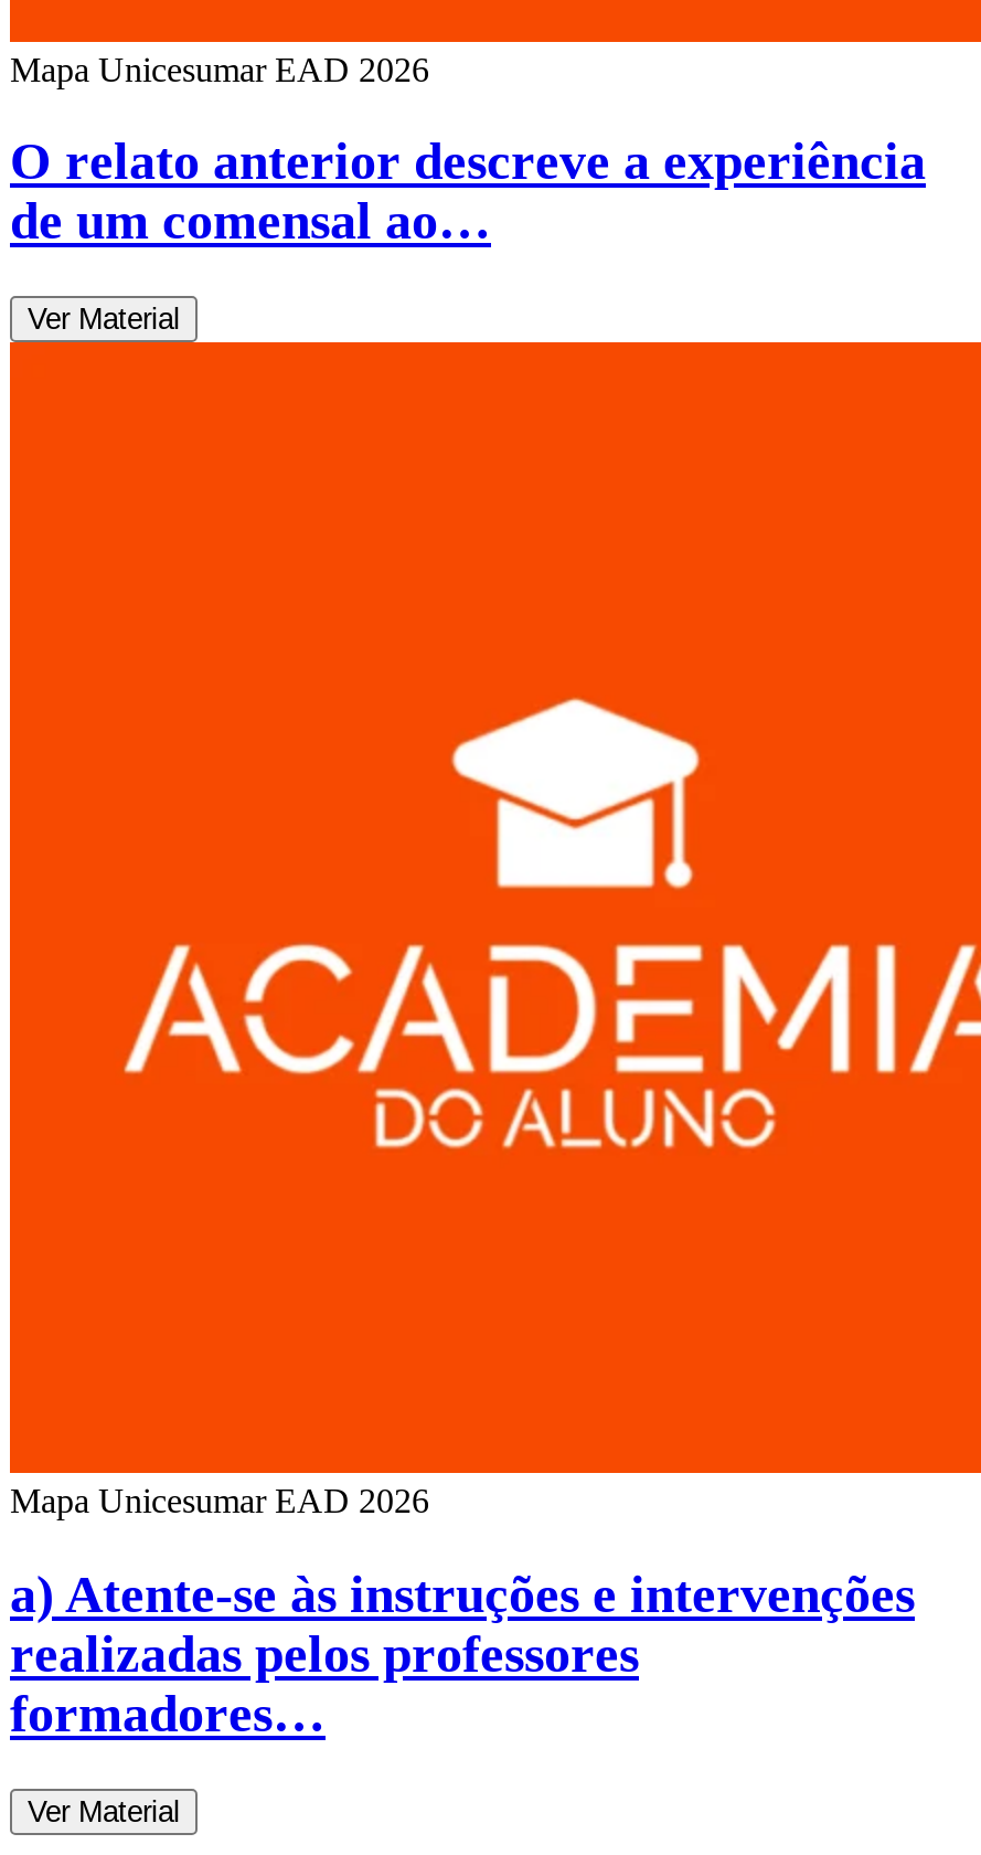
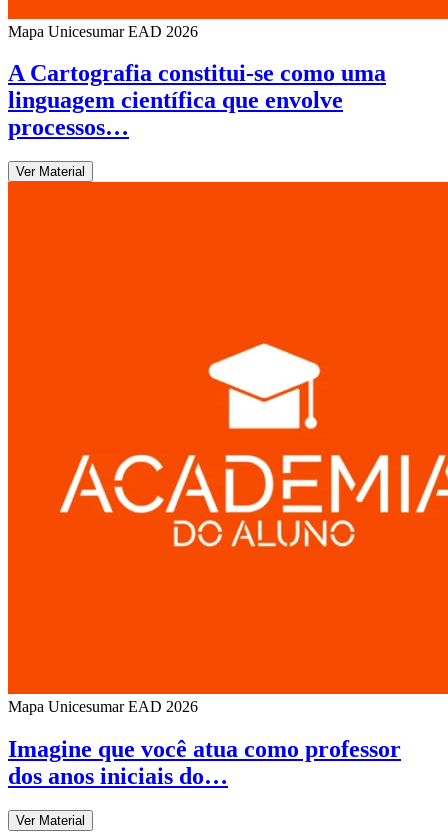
[10,133,926,250] O relato anterior descreve a experiência | de um comensal ao… -> [8,60,386,140] A Cartografia constitui-se como uma | linguagem científica que envolve | processos…
moved [10,303,787,1520] -> [8,164,360,715]: [image] | Ver Material | Mapa Unicesumar EAD 2026
[10,1566,915,1743] a) Atente-se às instruções e intervenções | realizadas pelos professores | formadores… -> [8,736,401,789] Imagine que você atua como professor | dos anos iniciais do…

